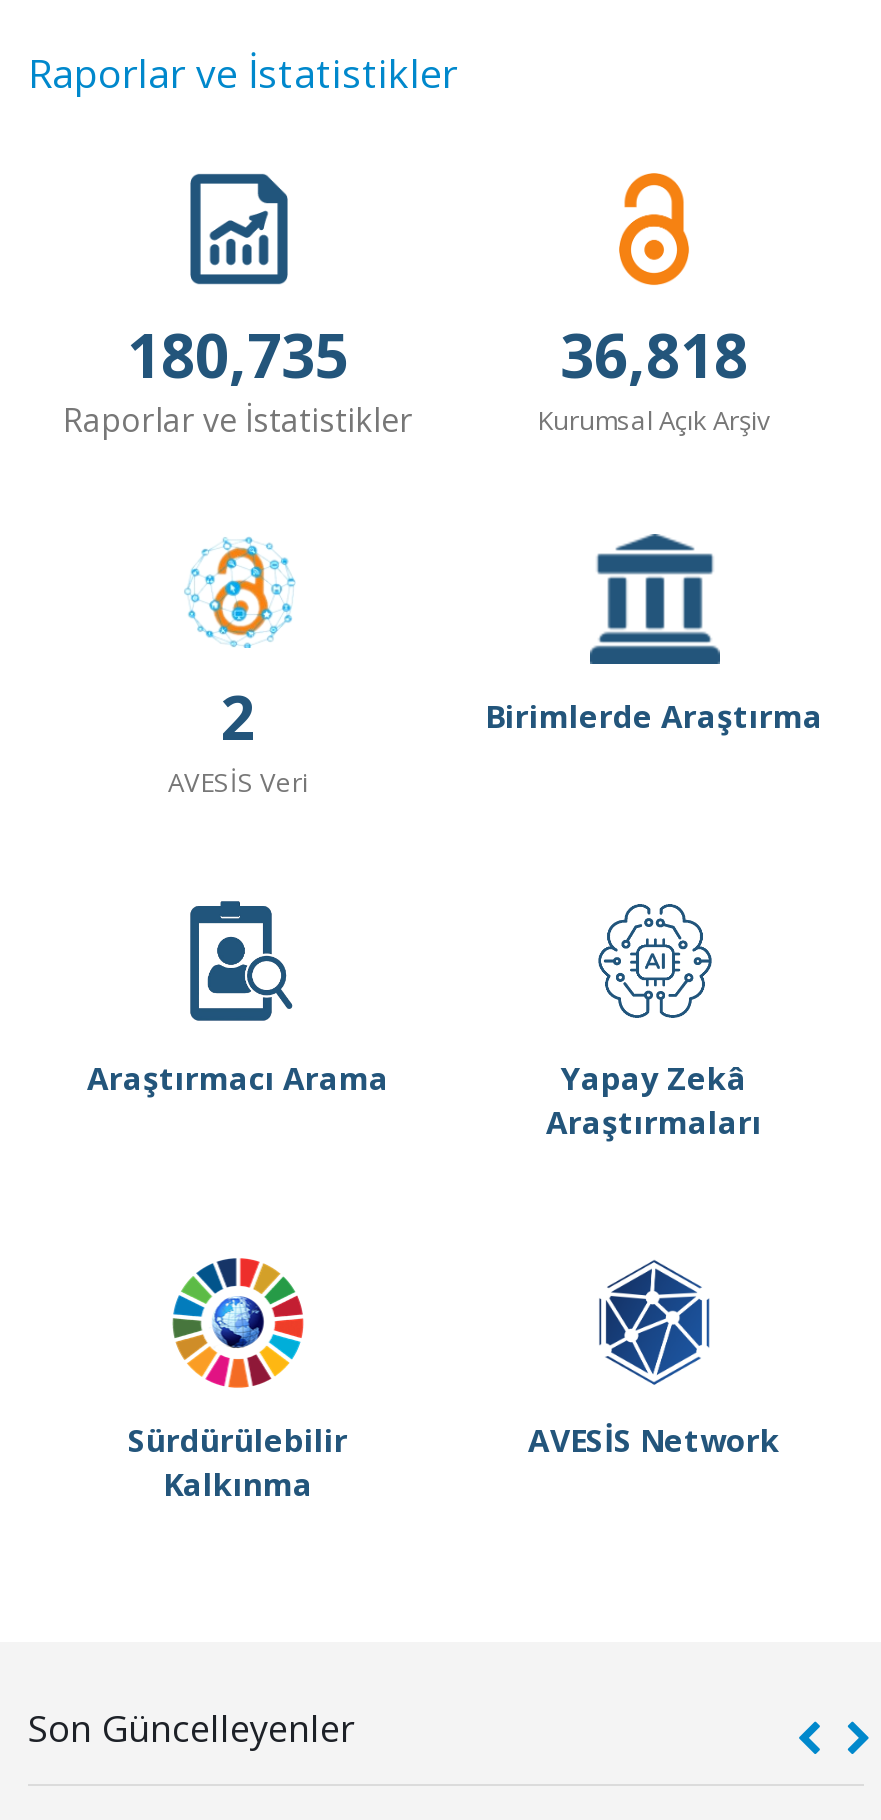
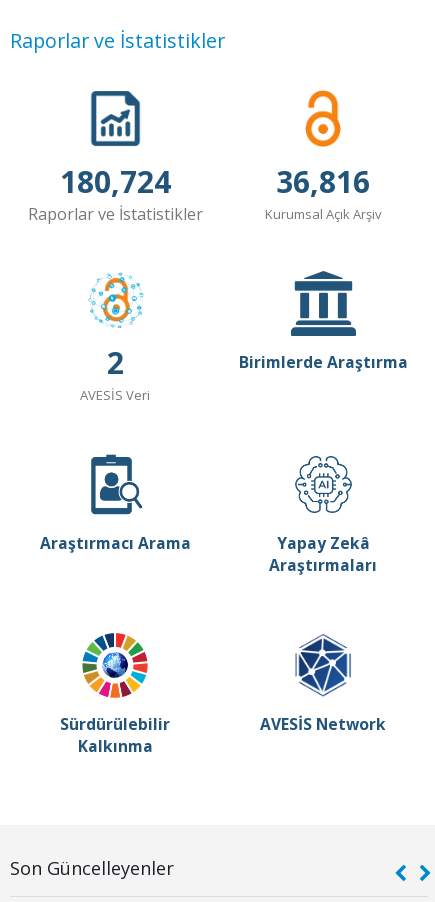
[127,314,349,396] 180,735 -> [59,161,170,202] 180,724
[560,314,748,396] 36,818 -> [276,161,370,202] 36,816

